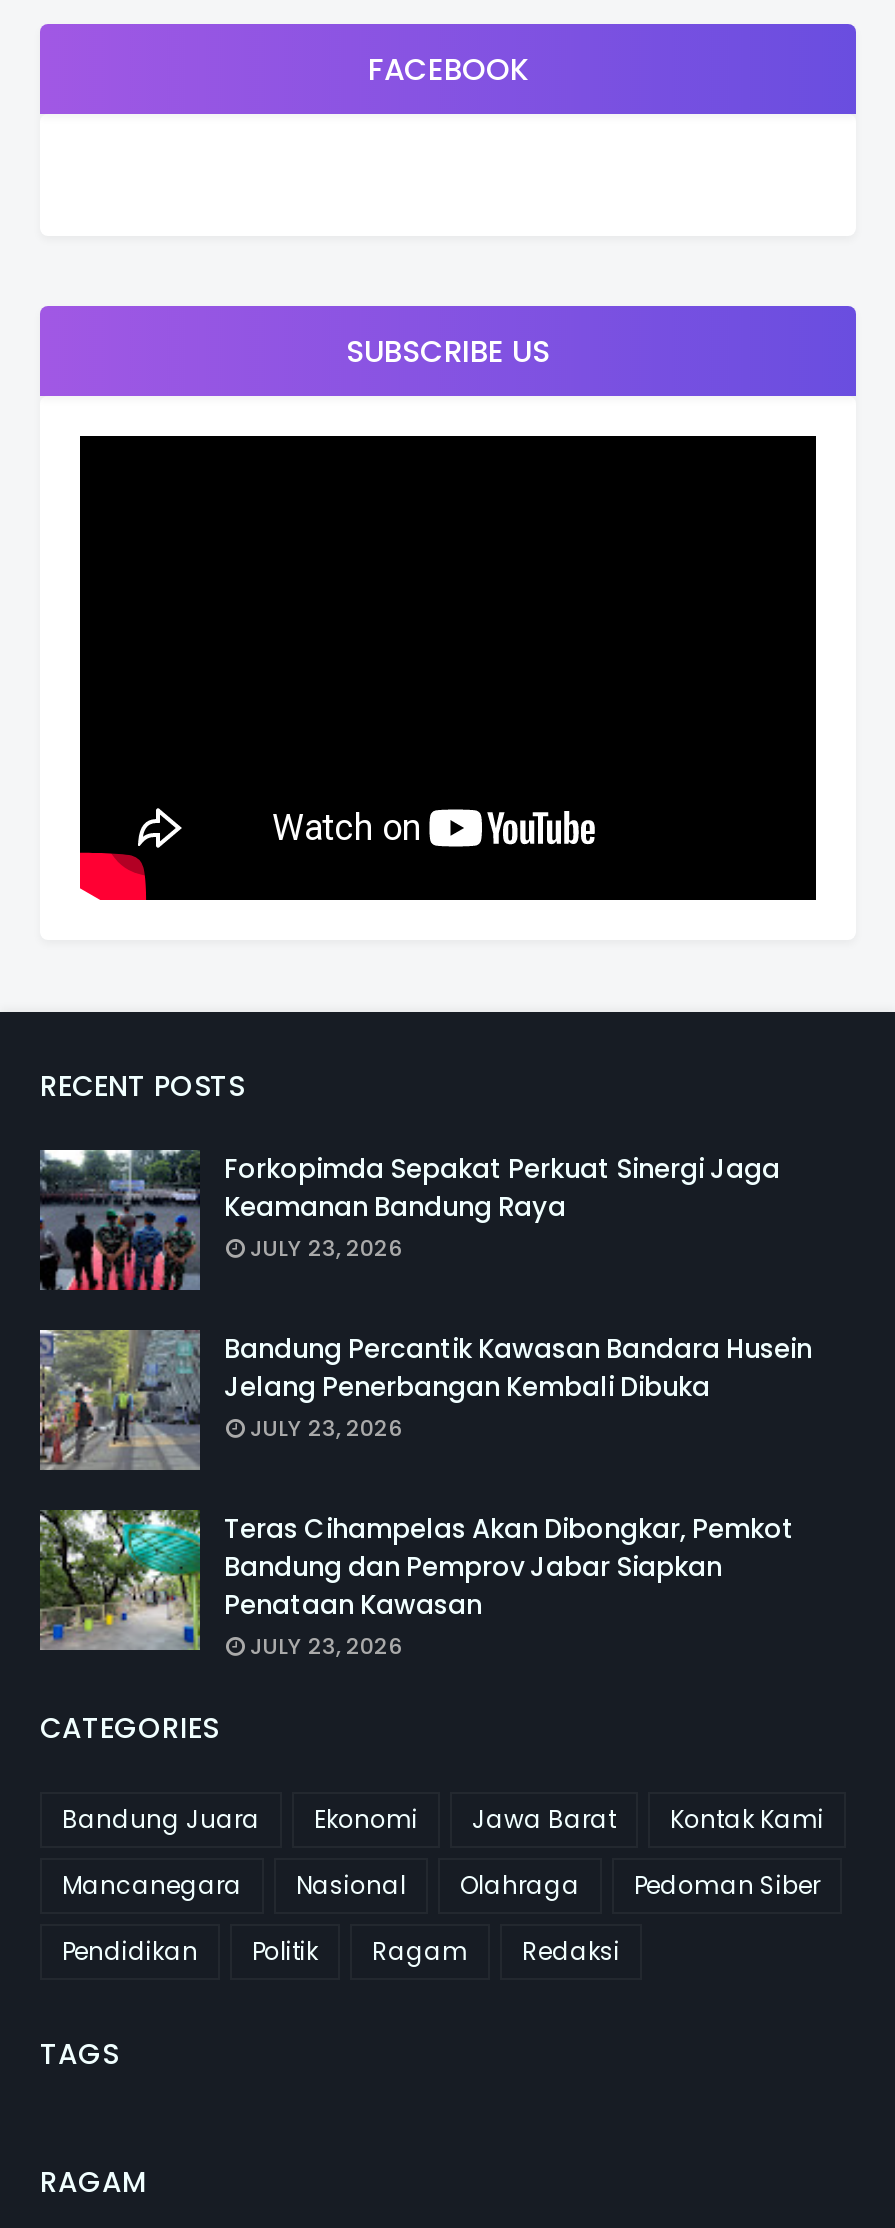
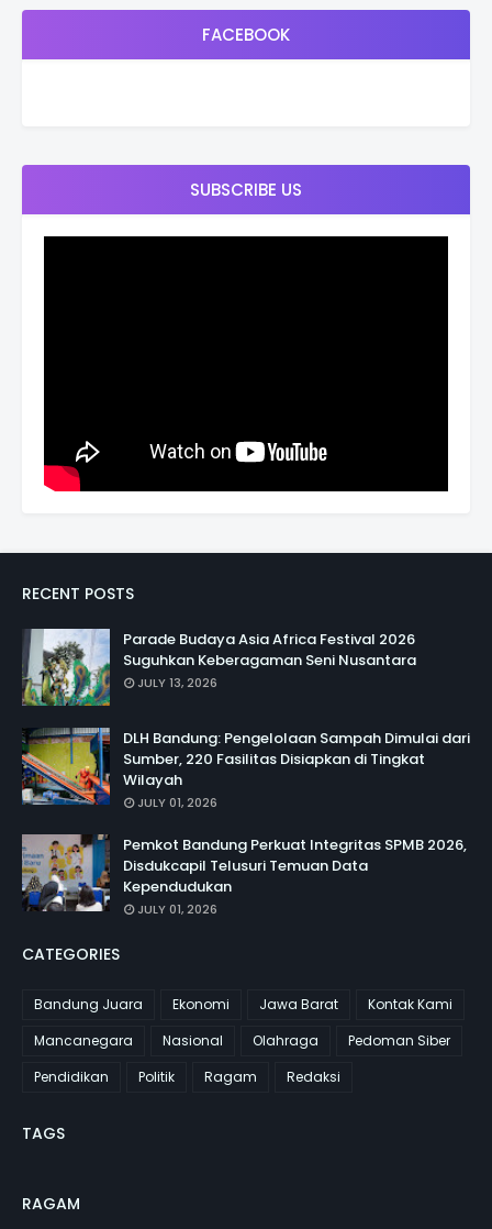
[40,1148,780,1292] [image] | Forkopimda Sepakat Perkuat Sinergi Jaga | Keamanan Bandung Raya | JULY 23, 2026 -> [22,628,416,707] [image] | Parade Budaya Asia Africa Festival 2026 | Suguhkan Keberagaman Seni Nusantara | JULY 13, 2026
[38,1328,812,1472] [image] | Bandung Percantik Kawasan Bandara Husein | Jelang Penerbangan Kembali Dibuka | JULY 23, 2026 -> [22,728,470,812] [image] | DLH Bandung: Pengelolaan Sampah Dimulai dari | Sumber, 220 Fasilitas Disiapkan di Tingkat | Wilayah | JULY 01, 2026
[38,1508,794,1663] [image] | Teras Cihampelas Akan Dibongkar, Pemkot | Bandung dan Pemprov Jabar Siapkan | Penataan Kawasan | JULY 23, 2026 -> [21,833,467,918] [image] | Pemkot Bandung Perkuat Integritas SPMB 2026, | Disdukcapil Telusuri Temuan Data | Kependudukan | JULY 01, 2026

